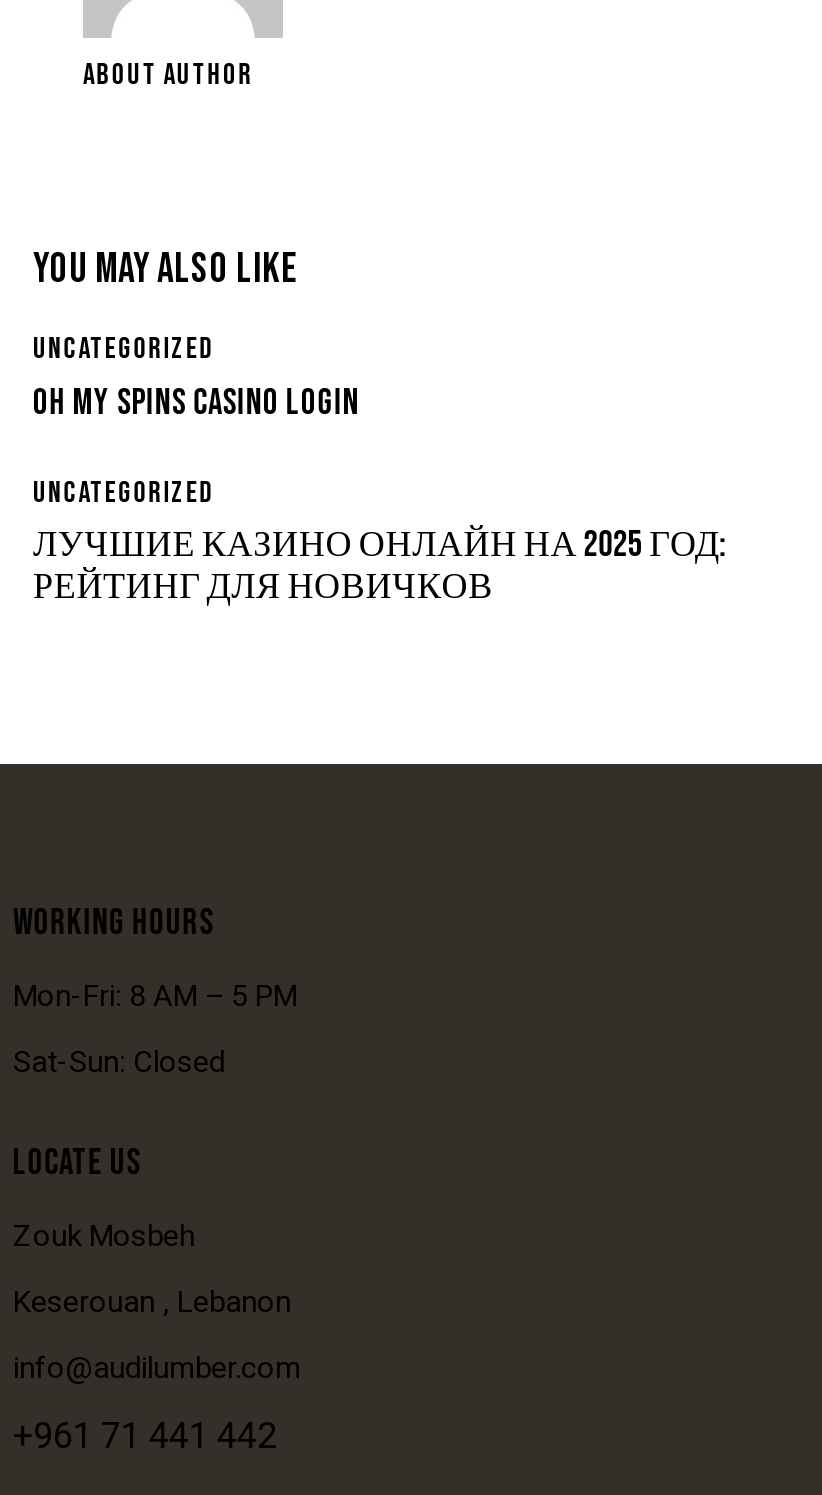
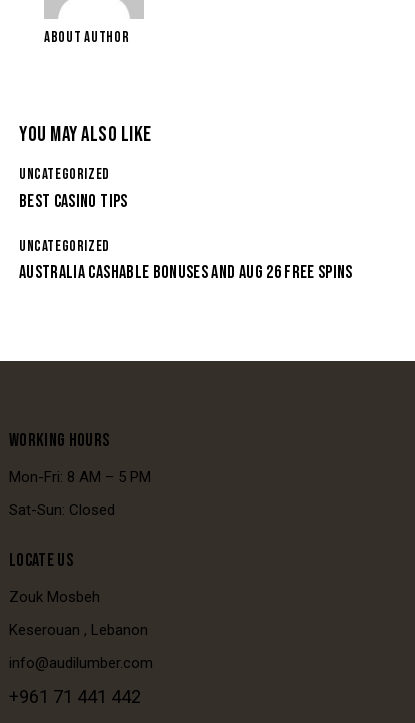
[33,381,360,423] OH MY SPINS CASINO LOGIN -> [19,190,128,211] BEST CASINO TIPS
[33,524,728,608] ЛУЧШИЕ КАЗИНО ОНЛАЙН НА 2025 ГОД: | РЕЙТИНГ ДЛЯ НОВИЧКОВ -> [19,262,353,283] AUSTRALIA CASHABLE BONUSES AND AUG 26 FREE SPINS

